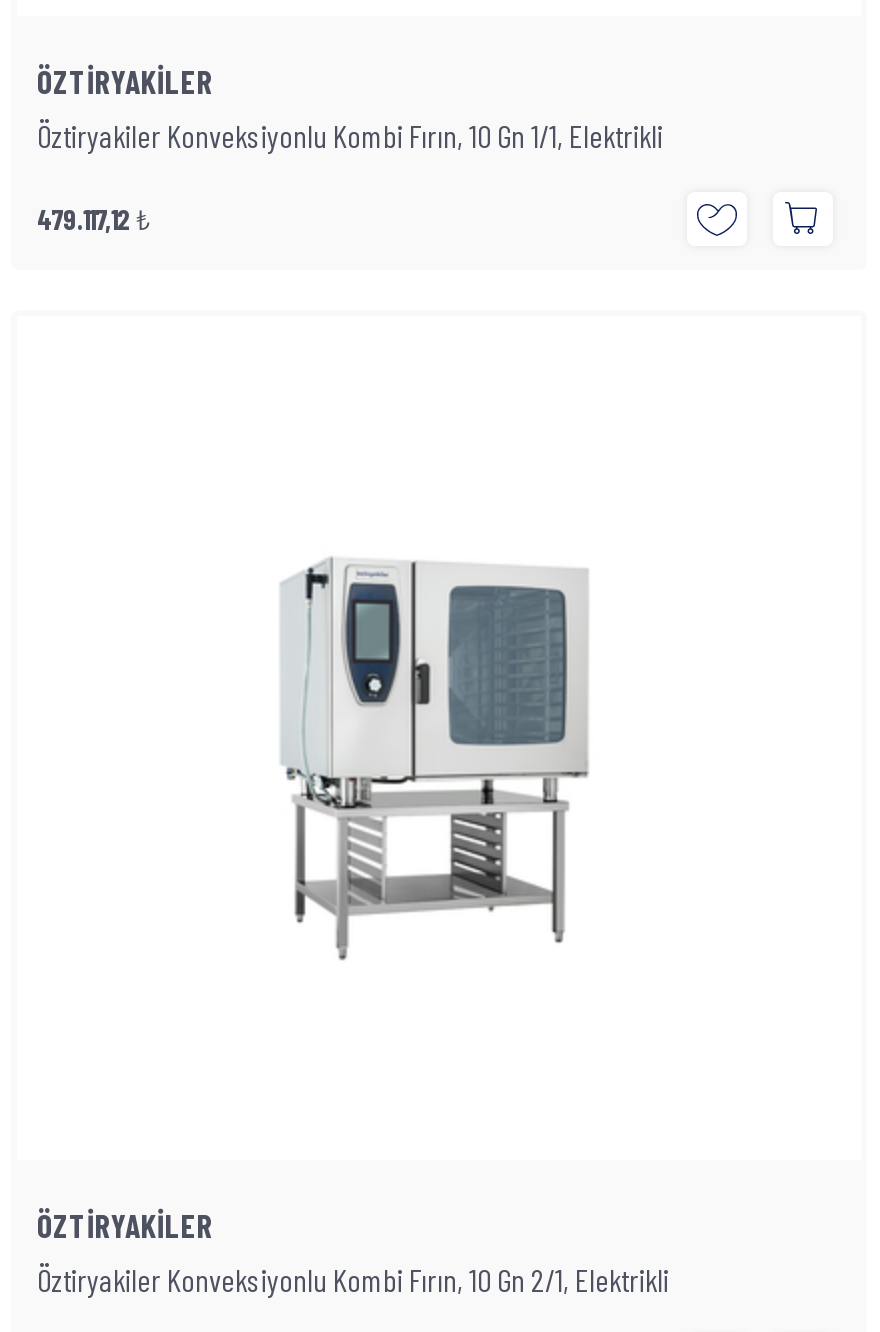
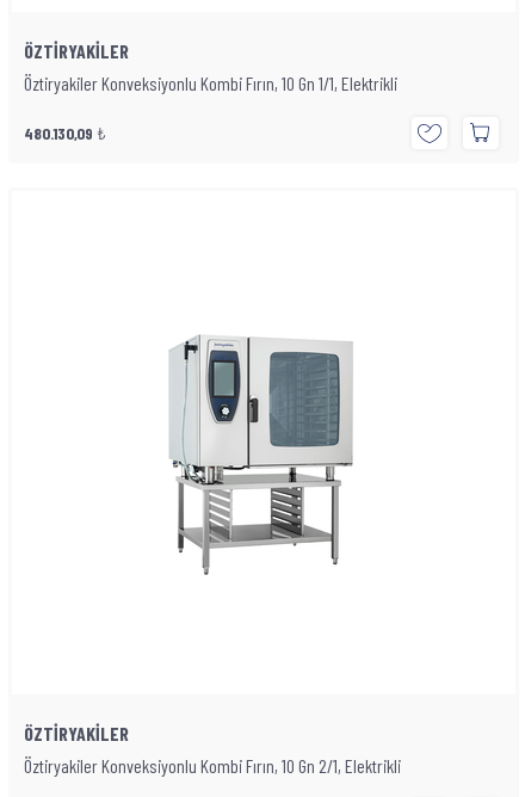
[37,201,151,235] 479.117,12 ₺ -> [24,122,106,143] 480.130,09 ₺

